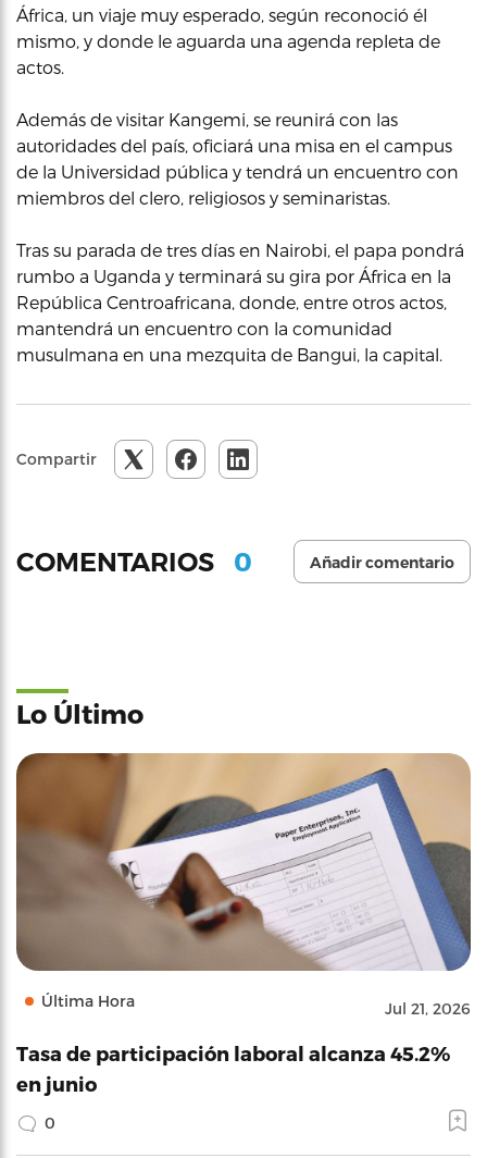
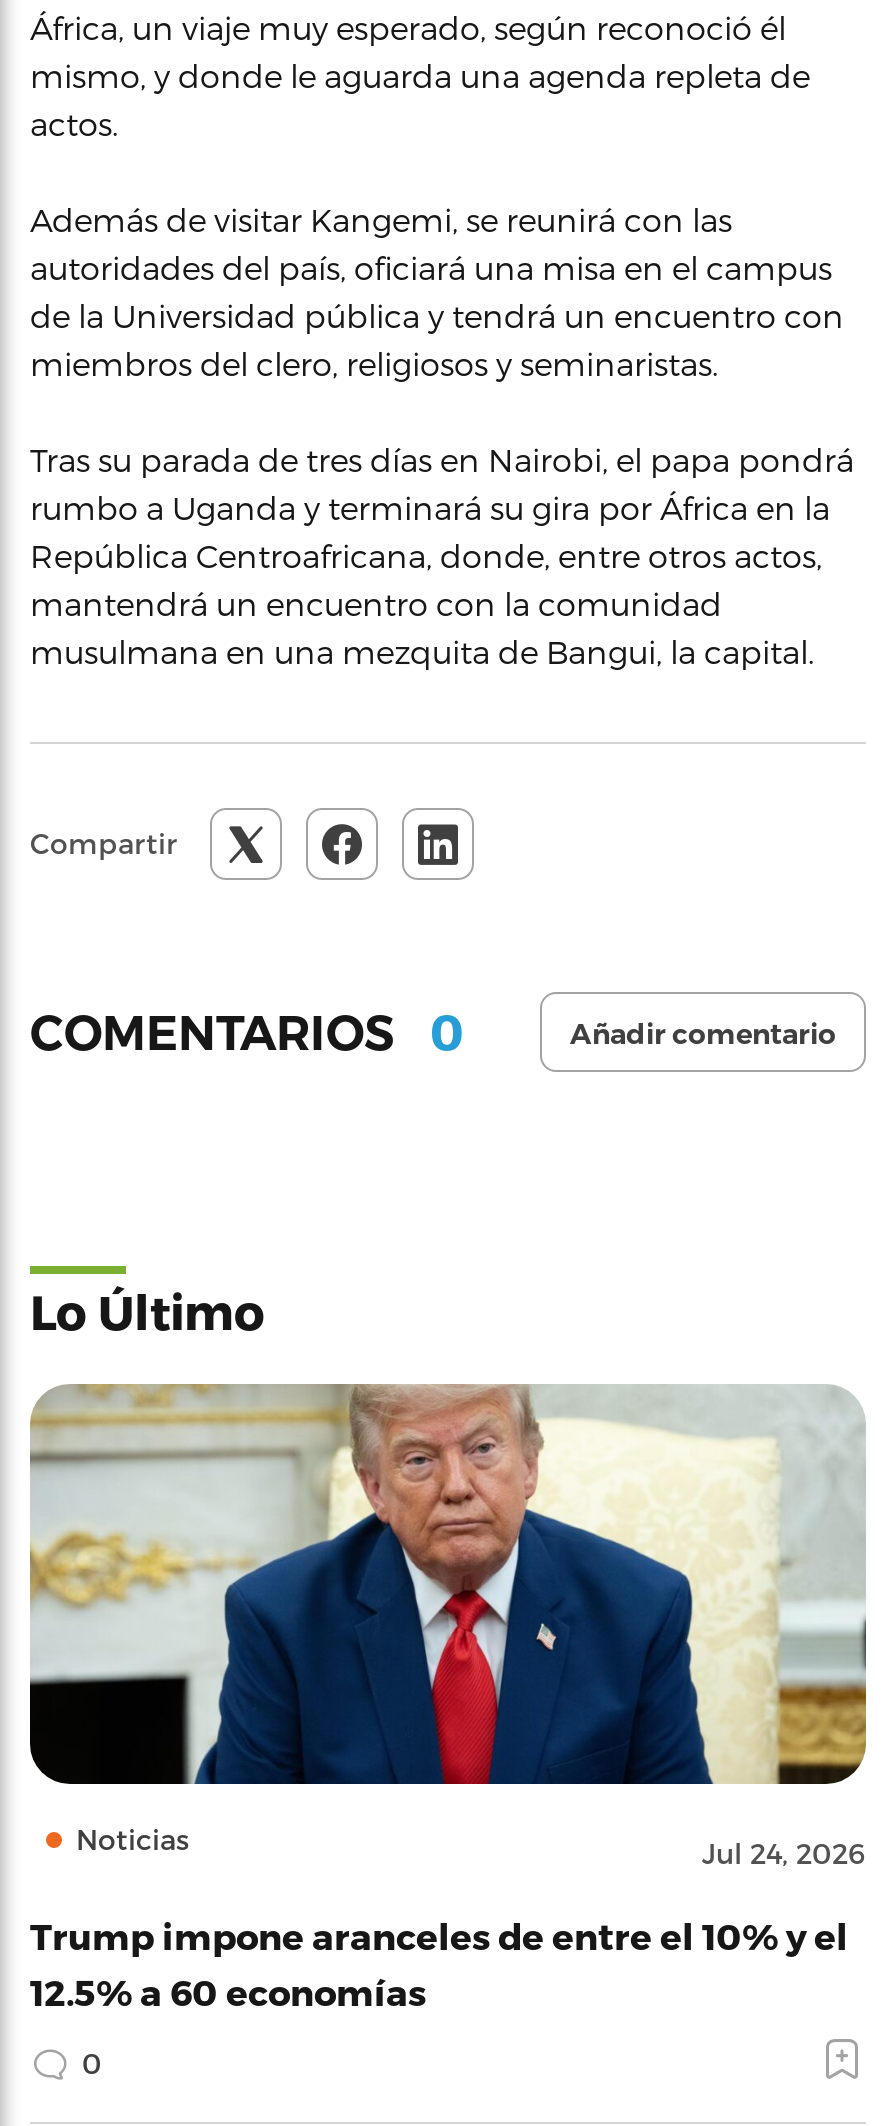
[15,752,472,1018] [image] | Última Hora | Jul 21, 2026 -> [28,1382,868,1870] [image] | Noticias | Jul 24, 2026
[16,1042,450,1095] Tasa de participación laboral alcanza 45.2% | en junio -> [30,1914,848,2012] Trump impone aranceles de entre el 10% y el | 12.5% a 60 economías

